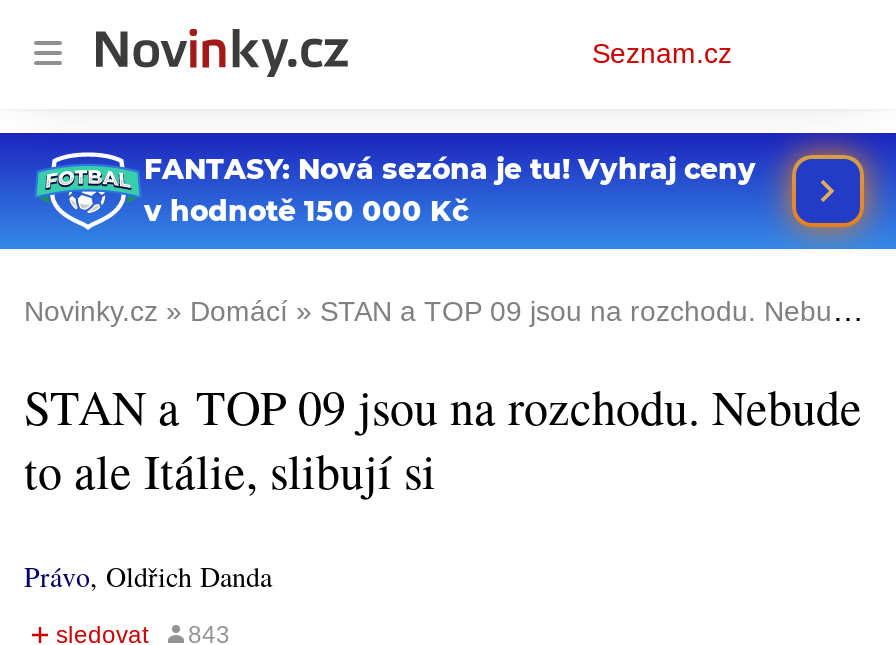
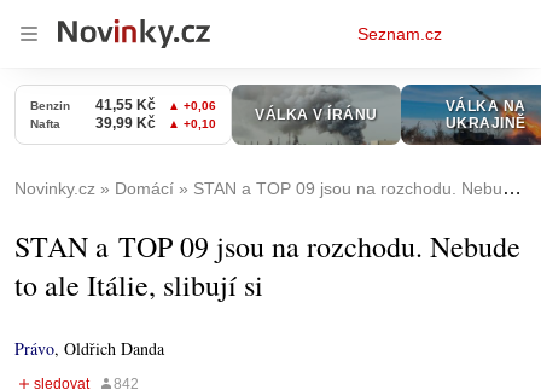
[6,131,890,251] [image] -> [4,82,537,151] [image]

